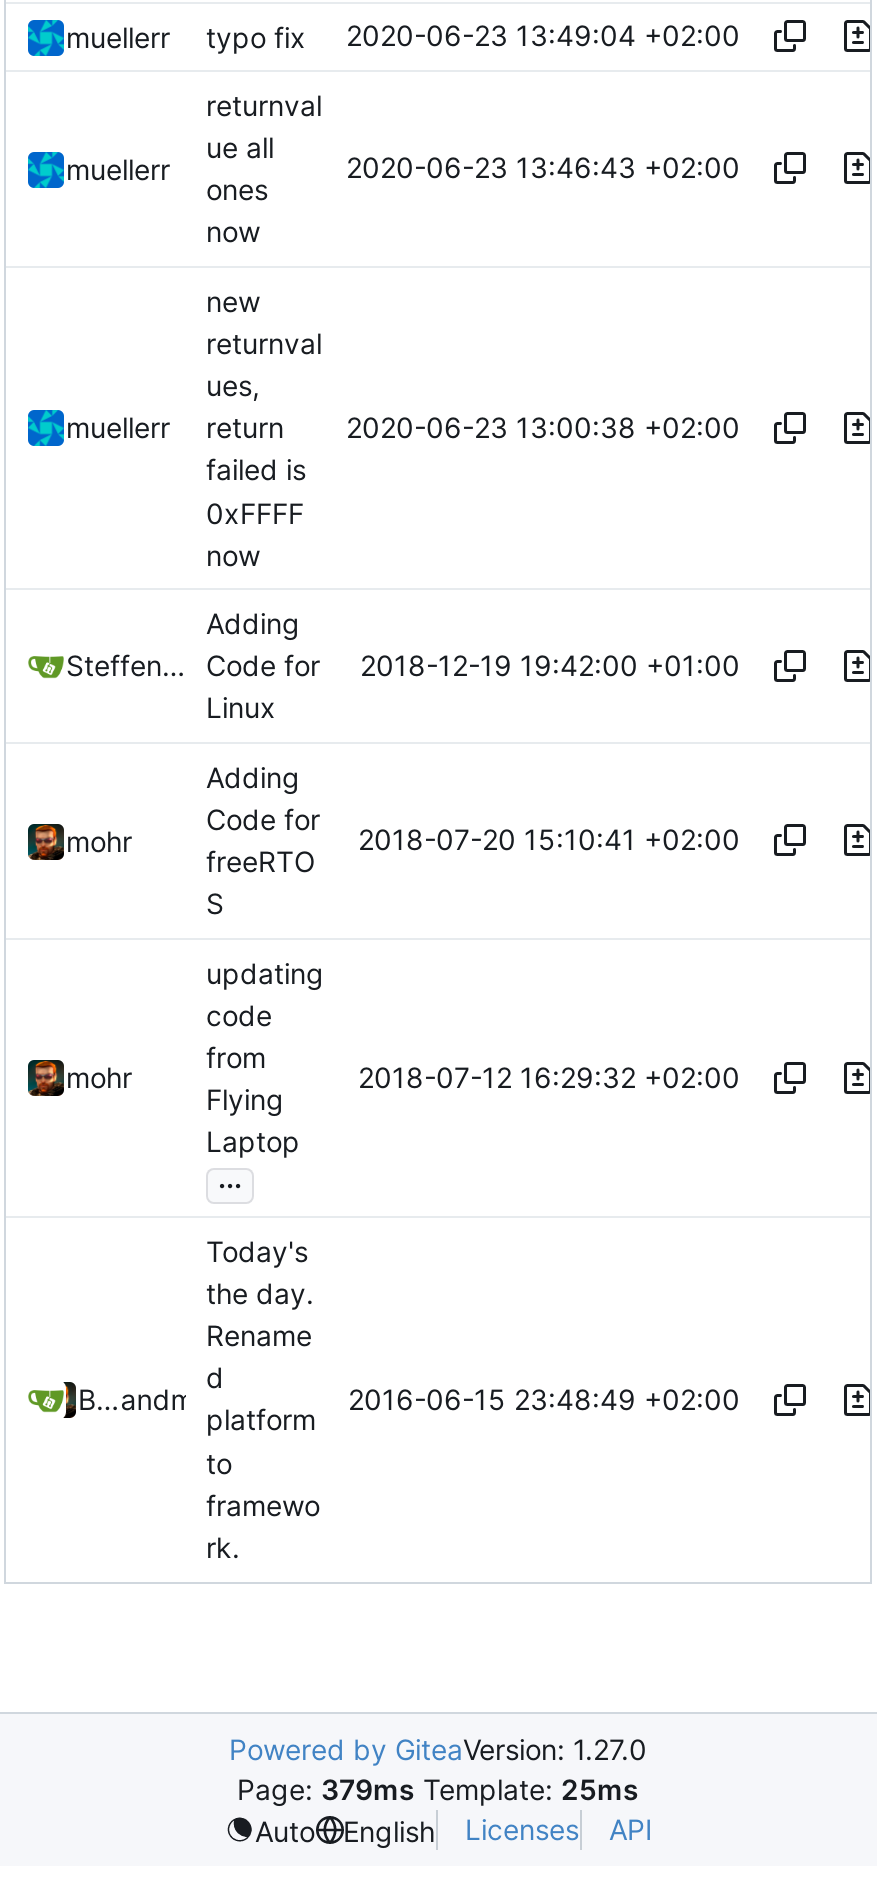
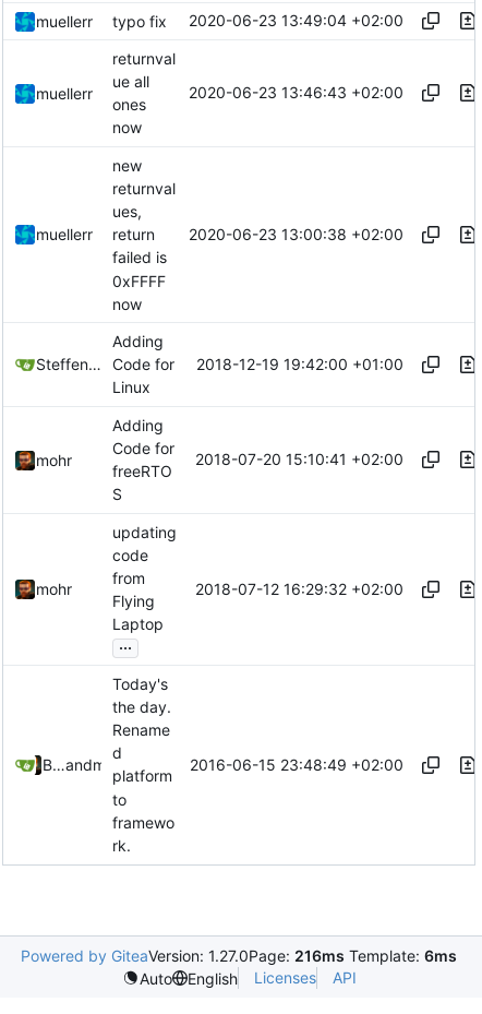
[229,1732,647,1806] Powered by GiteaVersion: 1.27.0 | Page: 379ms Template: 25ms -> [21,946,457,965] Powered by GiteaVersion: 1.27.0Page: 216ms Template: 6ms

